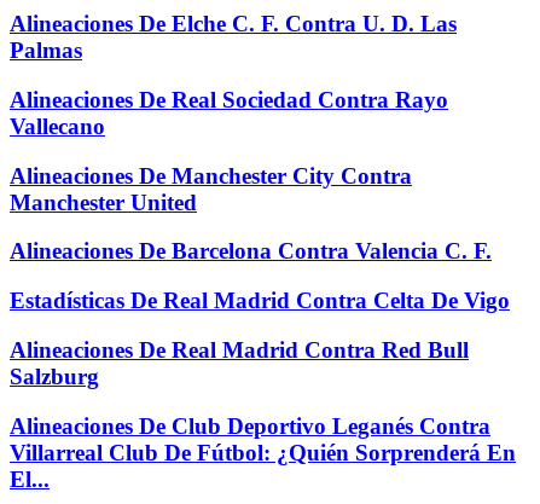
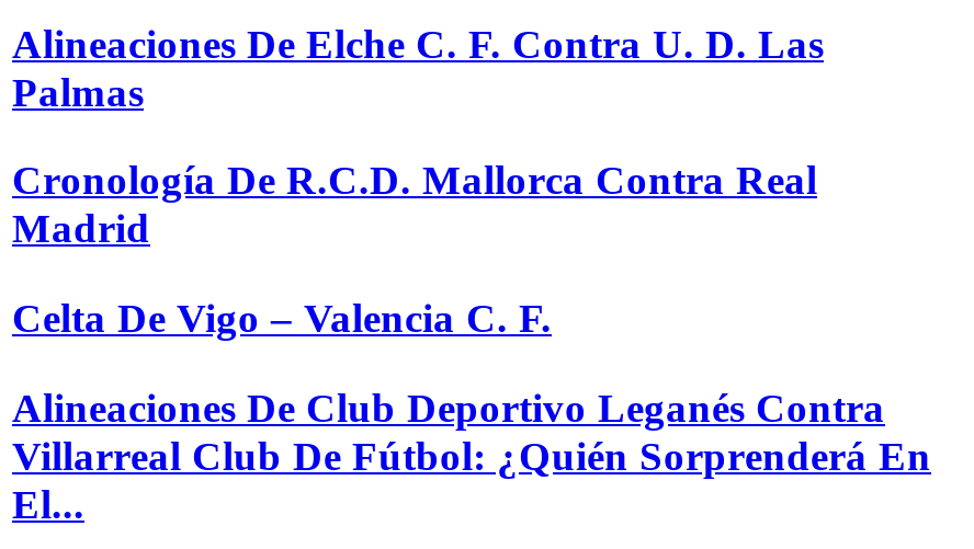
[10,87,510,389] Alineaciones De Real Sociedad Contra Rayo | Vallecano | Alineaciones De Manchester City Contra | Manchester United | Alineaciones De Barcelona Contra Valencia C. F. | Estadísticas De Real Madrid Contra Celta De Vigo | Alineaciones De Real Madrid Contra Red Bull | Salzburg -> [12,158,817,341] Cronología De R.C.D. Mallorca Contra Real | Madrid | Celta De Vigo – Valencia C. F.

